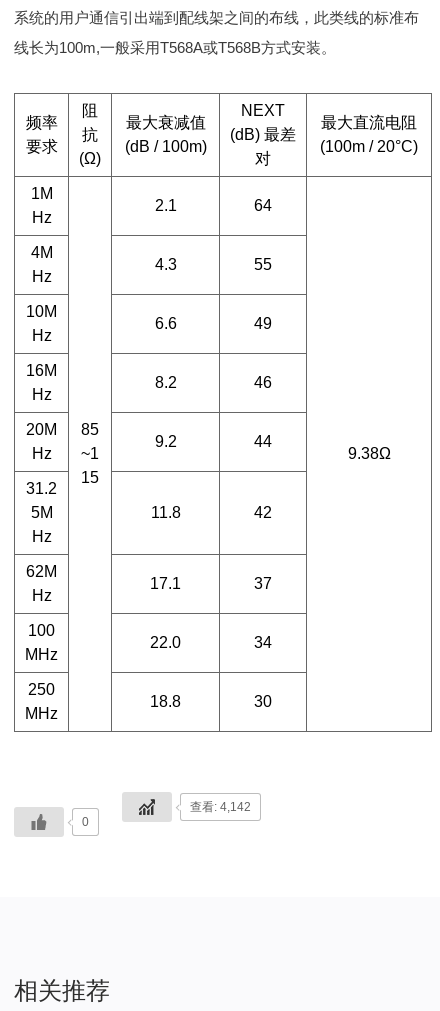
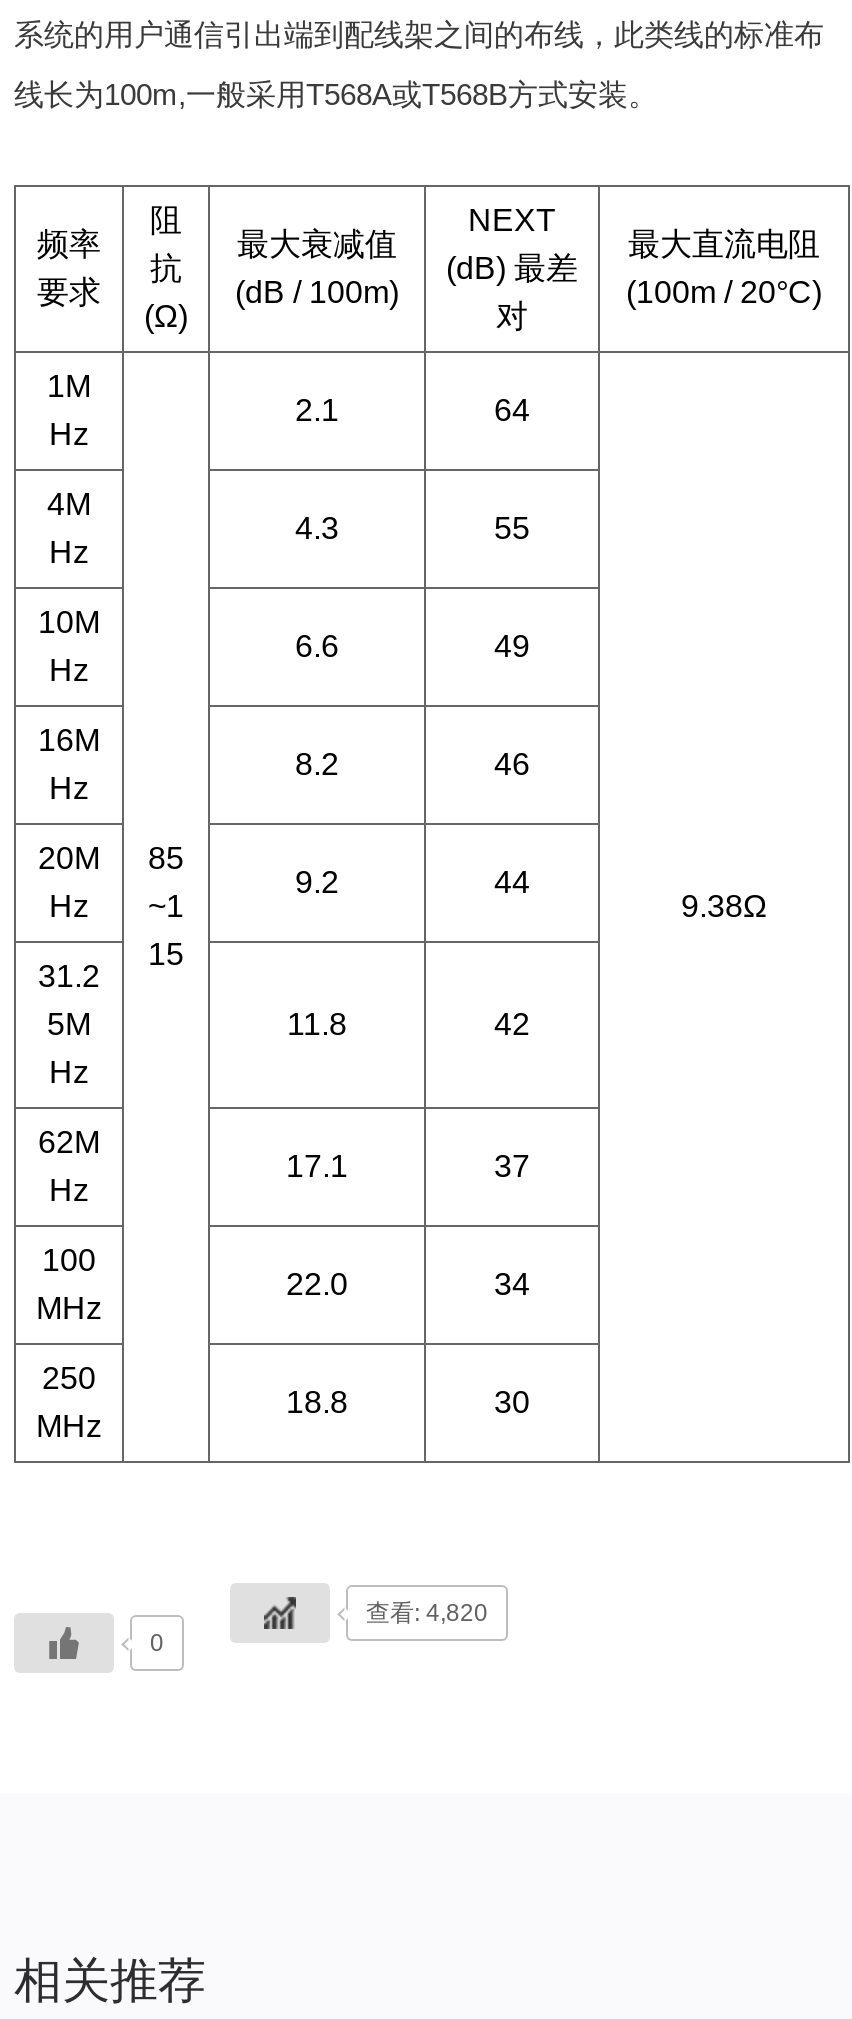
[190,800,251,814] 查看: 4,142 -> [366,1599,488,1627] 查看: 4,820

